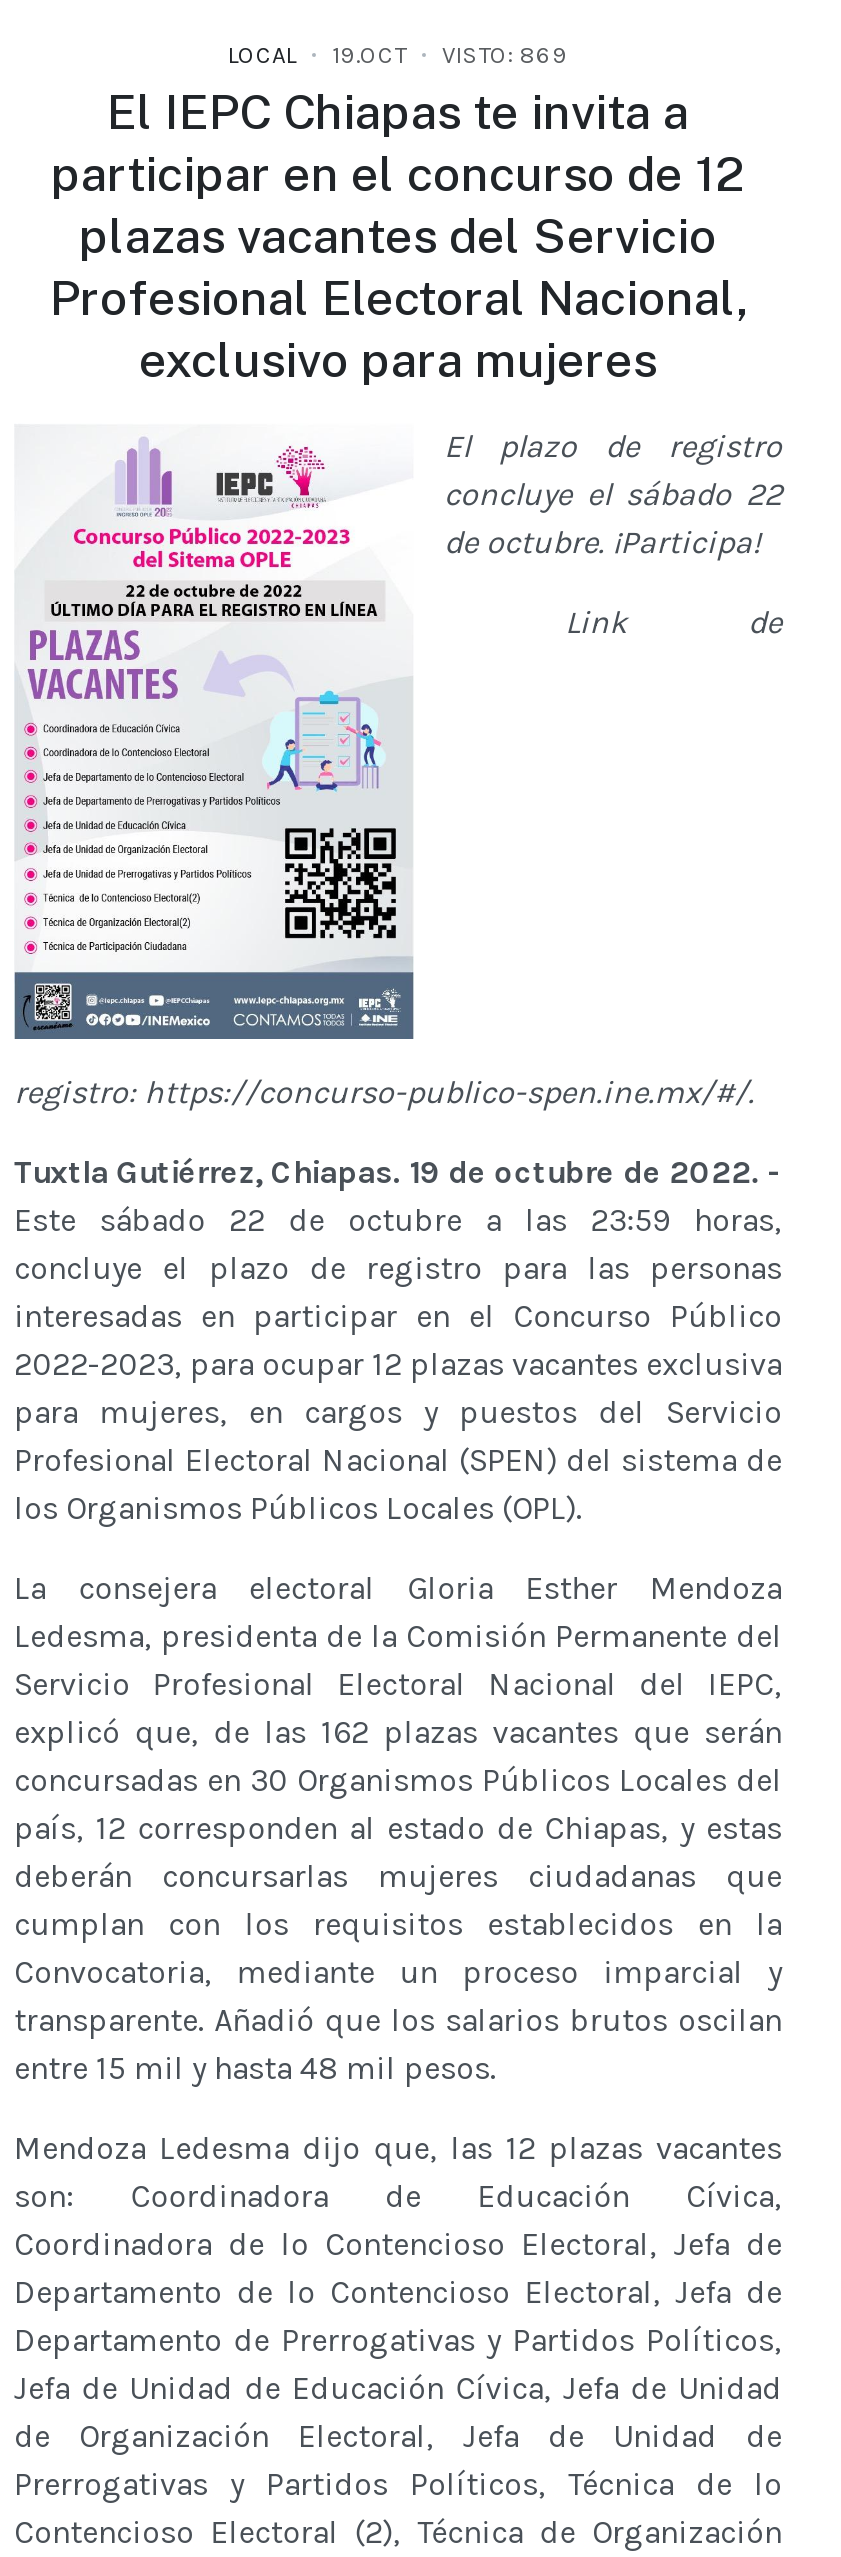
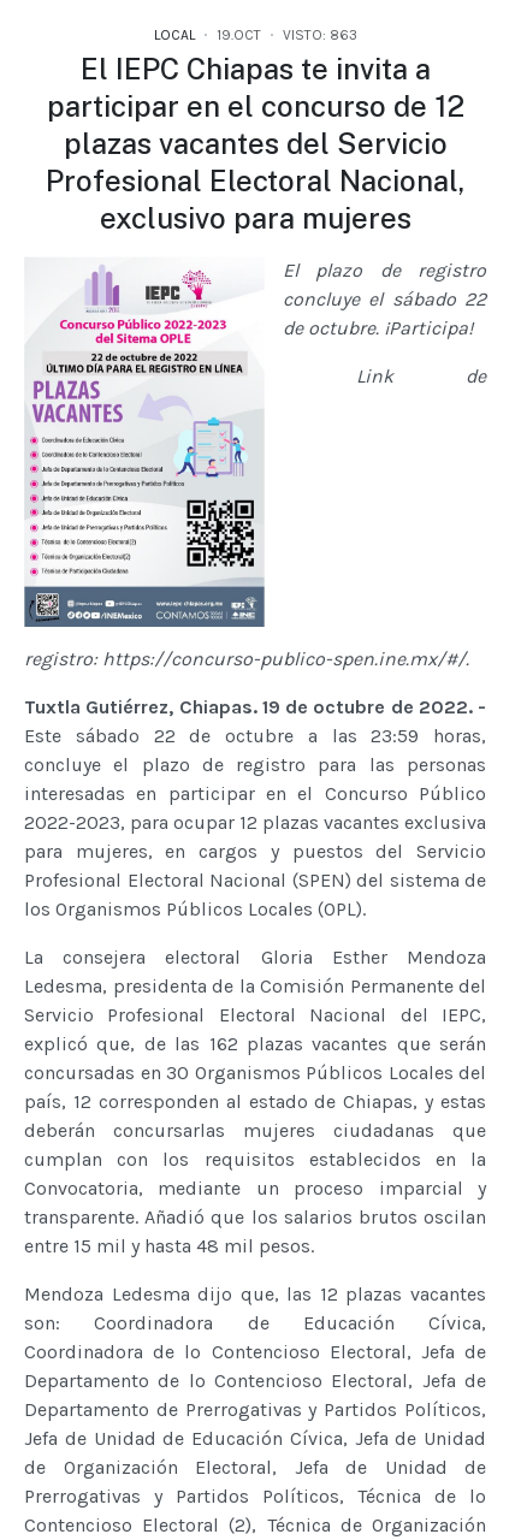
[228,42,568,70] LOCAL 19.OCT VISTO: 869 -> [153,27,357,44] LOCAL 19.OCT VISTO: 863

